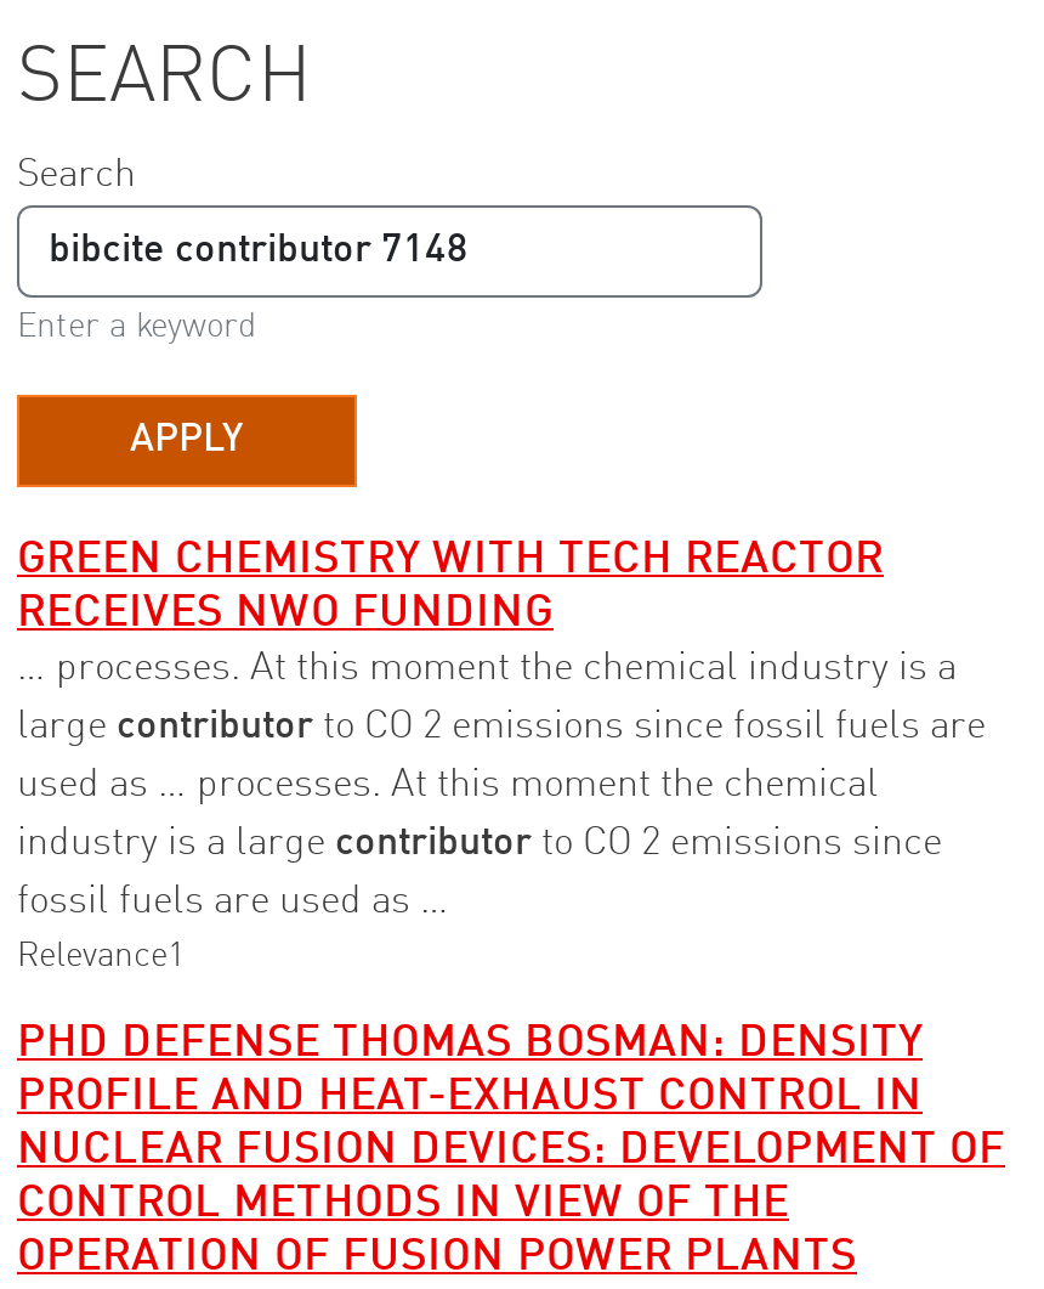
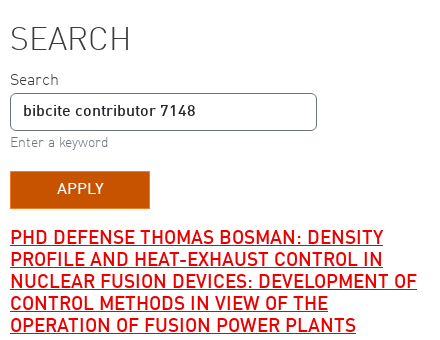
[17,539,986,974] GREEN CHEMISTRY WITH TECH REACTOR | RECEIVES NWO FUNDING | … processes. At this moment the chemical industry is a | large contributor to CO 2 emissions since fossil fuels are | used as … processes. At this moment the chemical | industry is a large contributor to CO 2 emissions since | fossil fuels are used as … | Relevance 1 -> none

